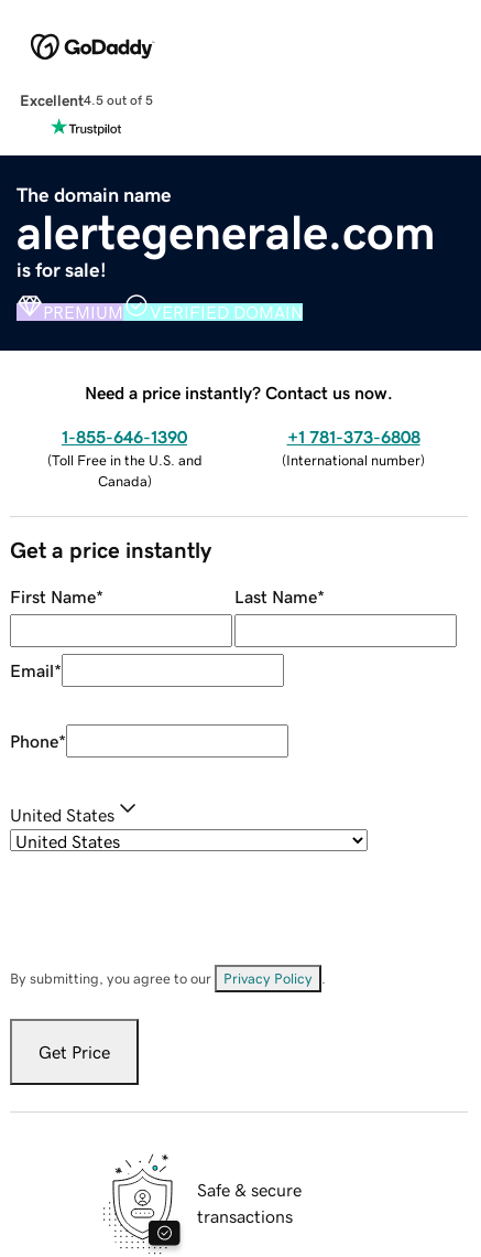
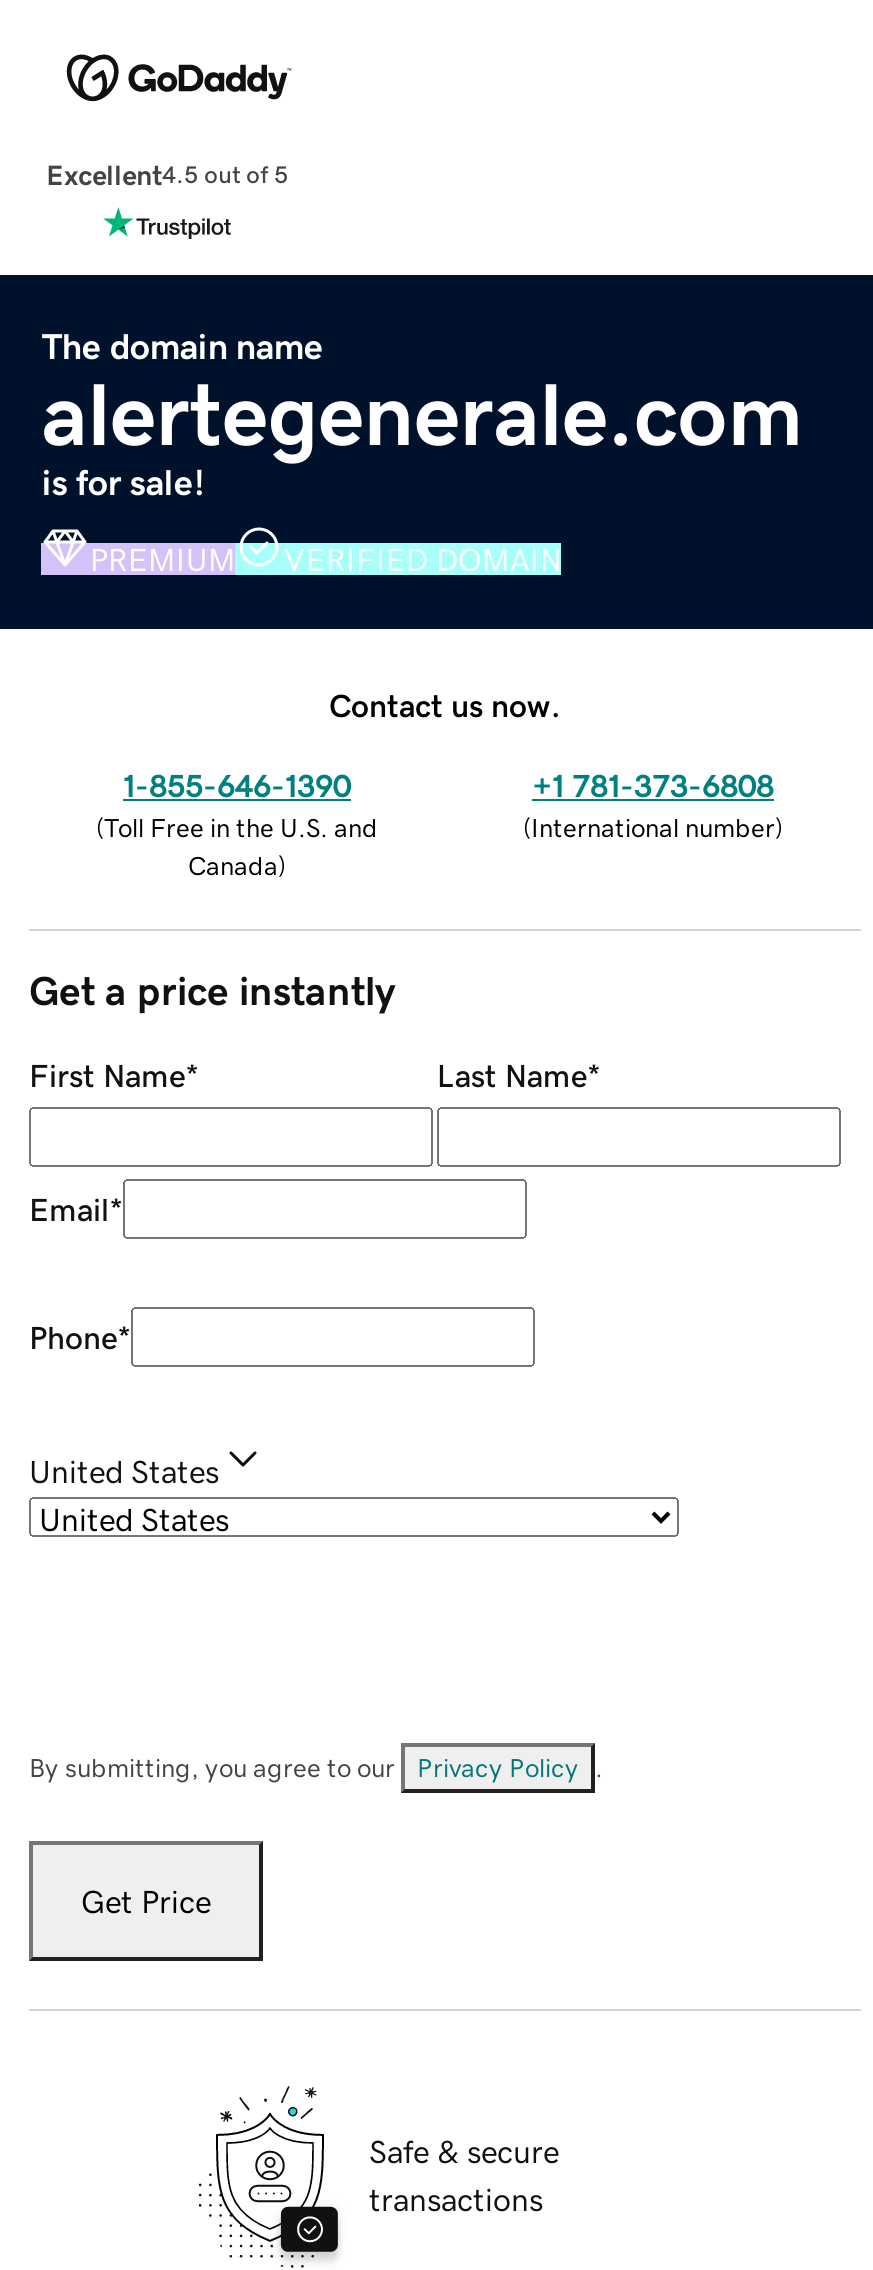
[85,383,393,401] Need a price instantly? Contact us now. -> [329,688,561,720] Contact us now.

